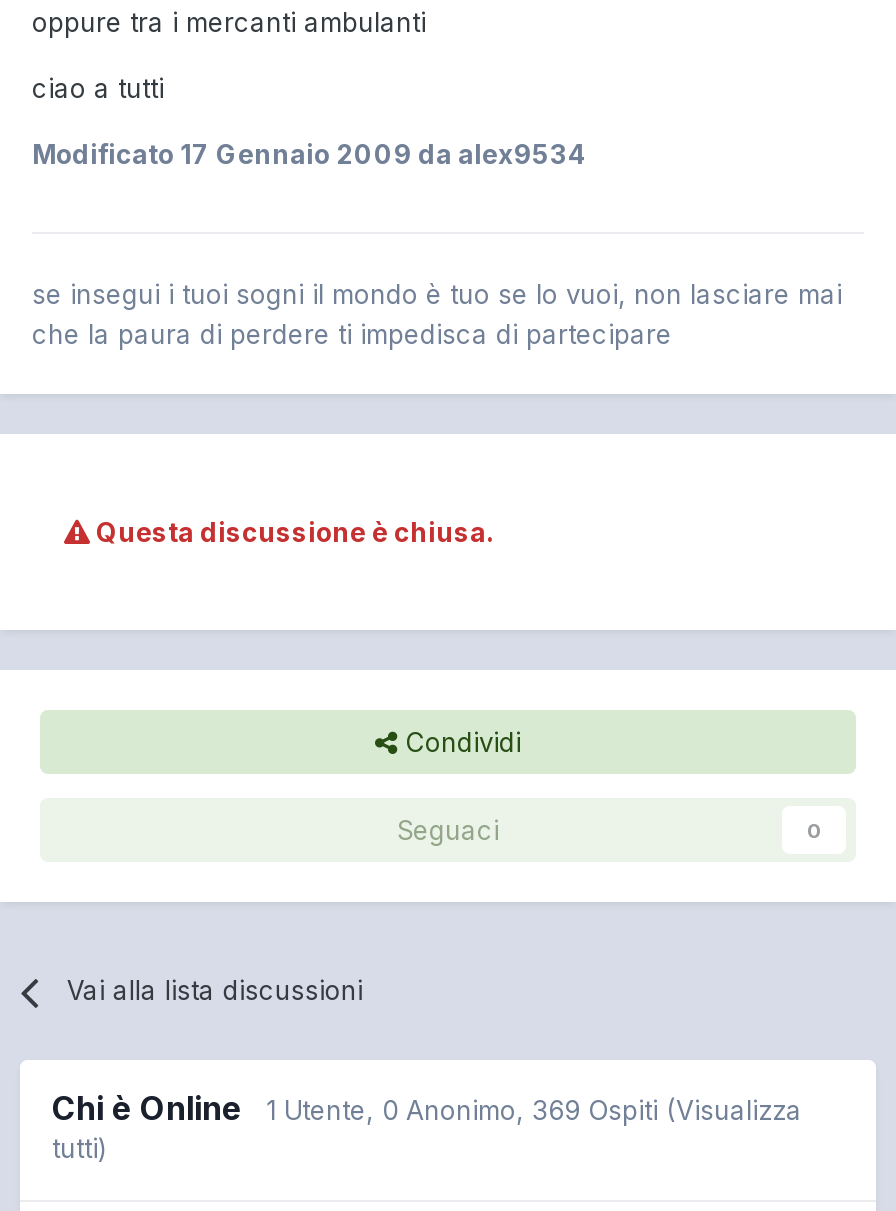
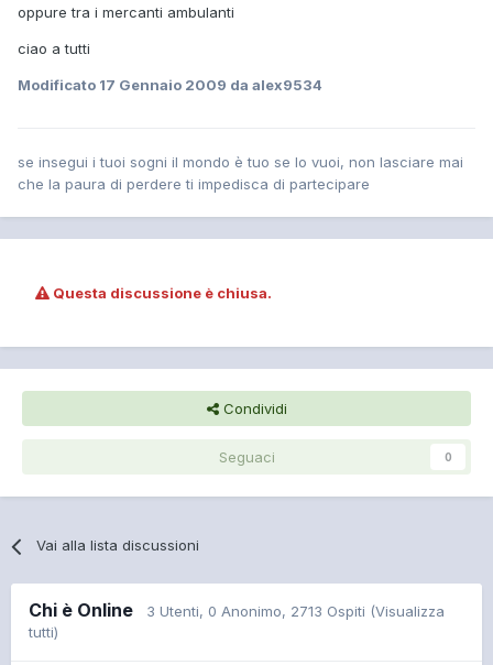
[52,1089,802,1129] Chi è Online 1 Utente, 0 Anonimo, 369 Ospiti (Visualizza -> [29,599,445,621] Chi è Online 3 Utenti, 0 Anonimo, 2713 Ospiti (Visualizza

